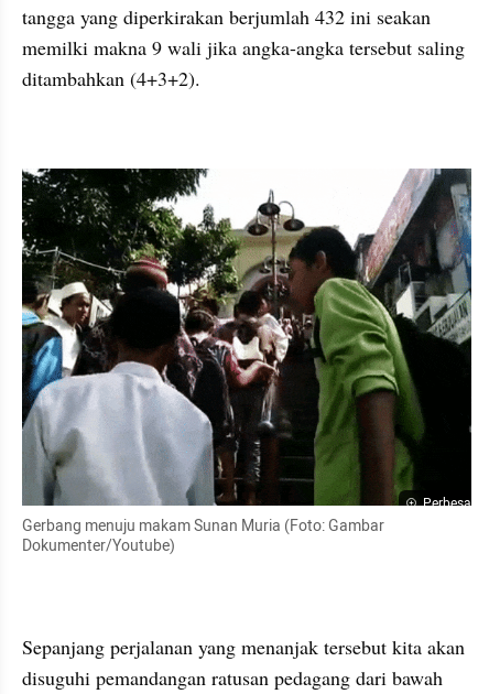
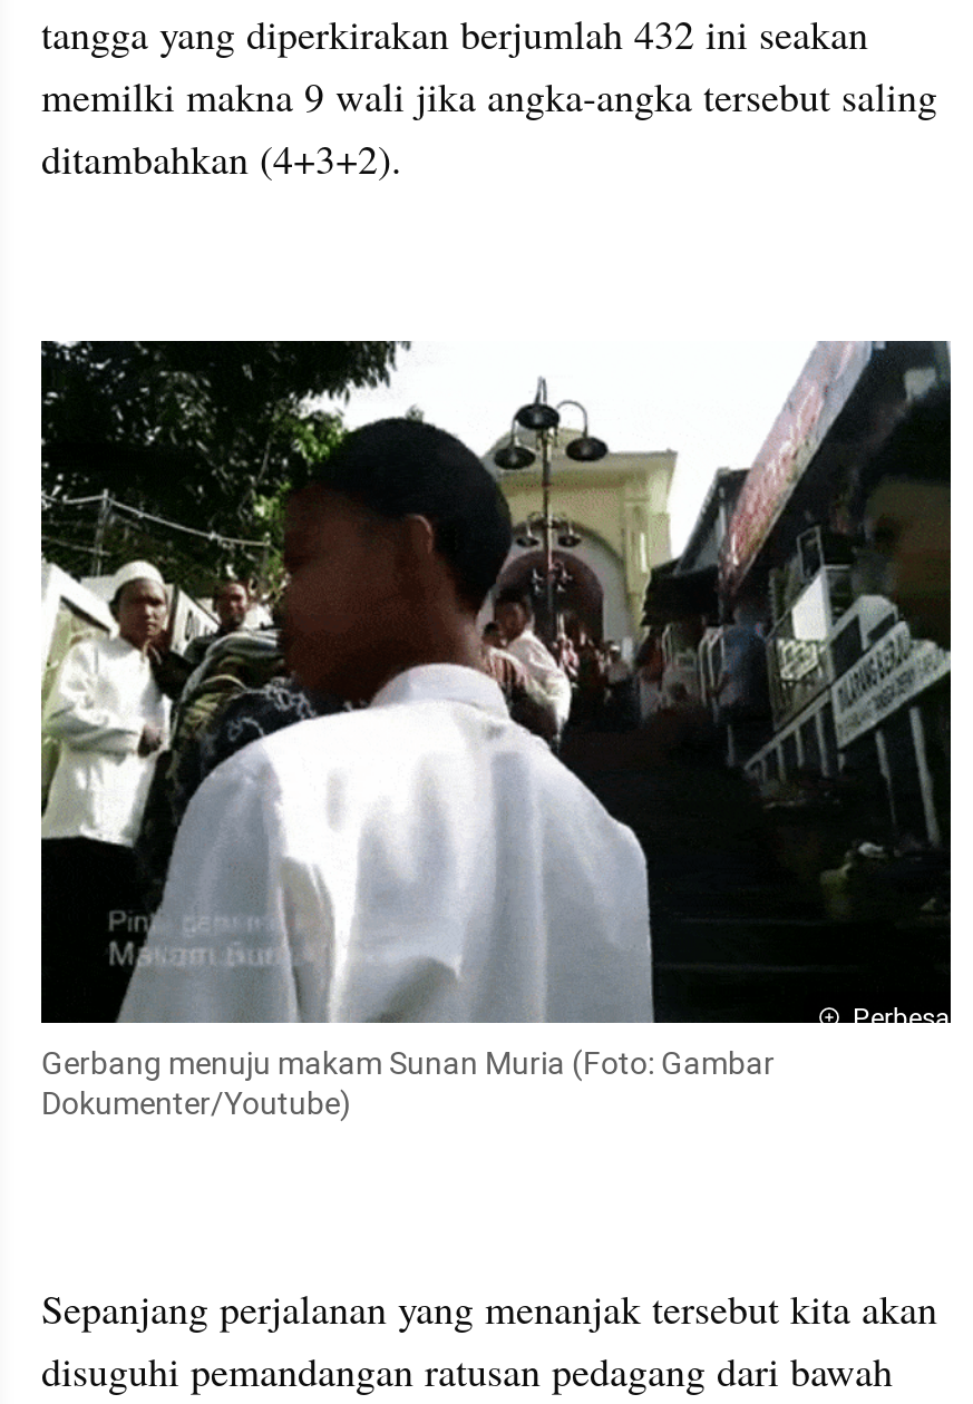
[21,169,472,507] [image] -> [39,339,953,1025] [image]

